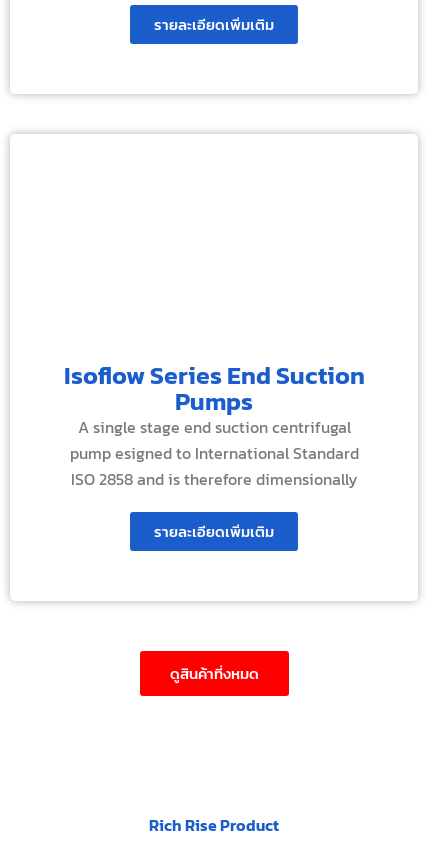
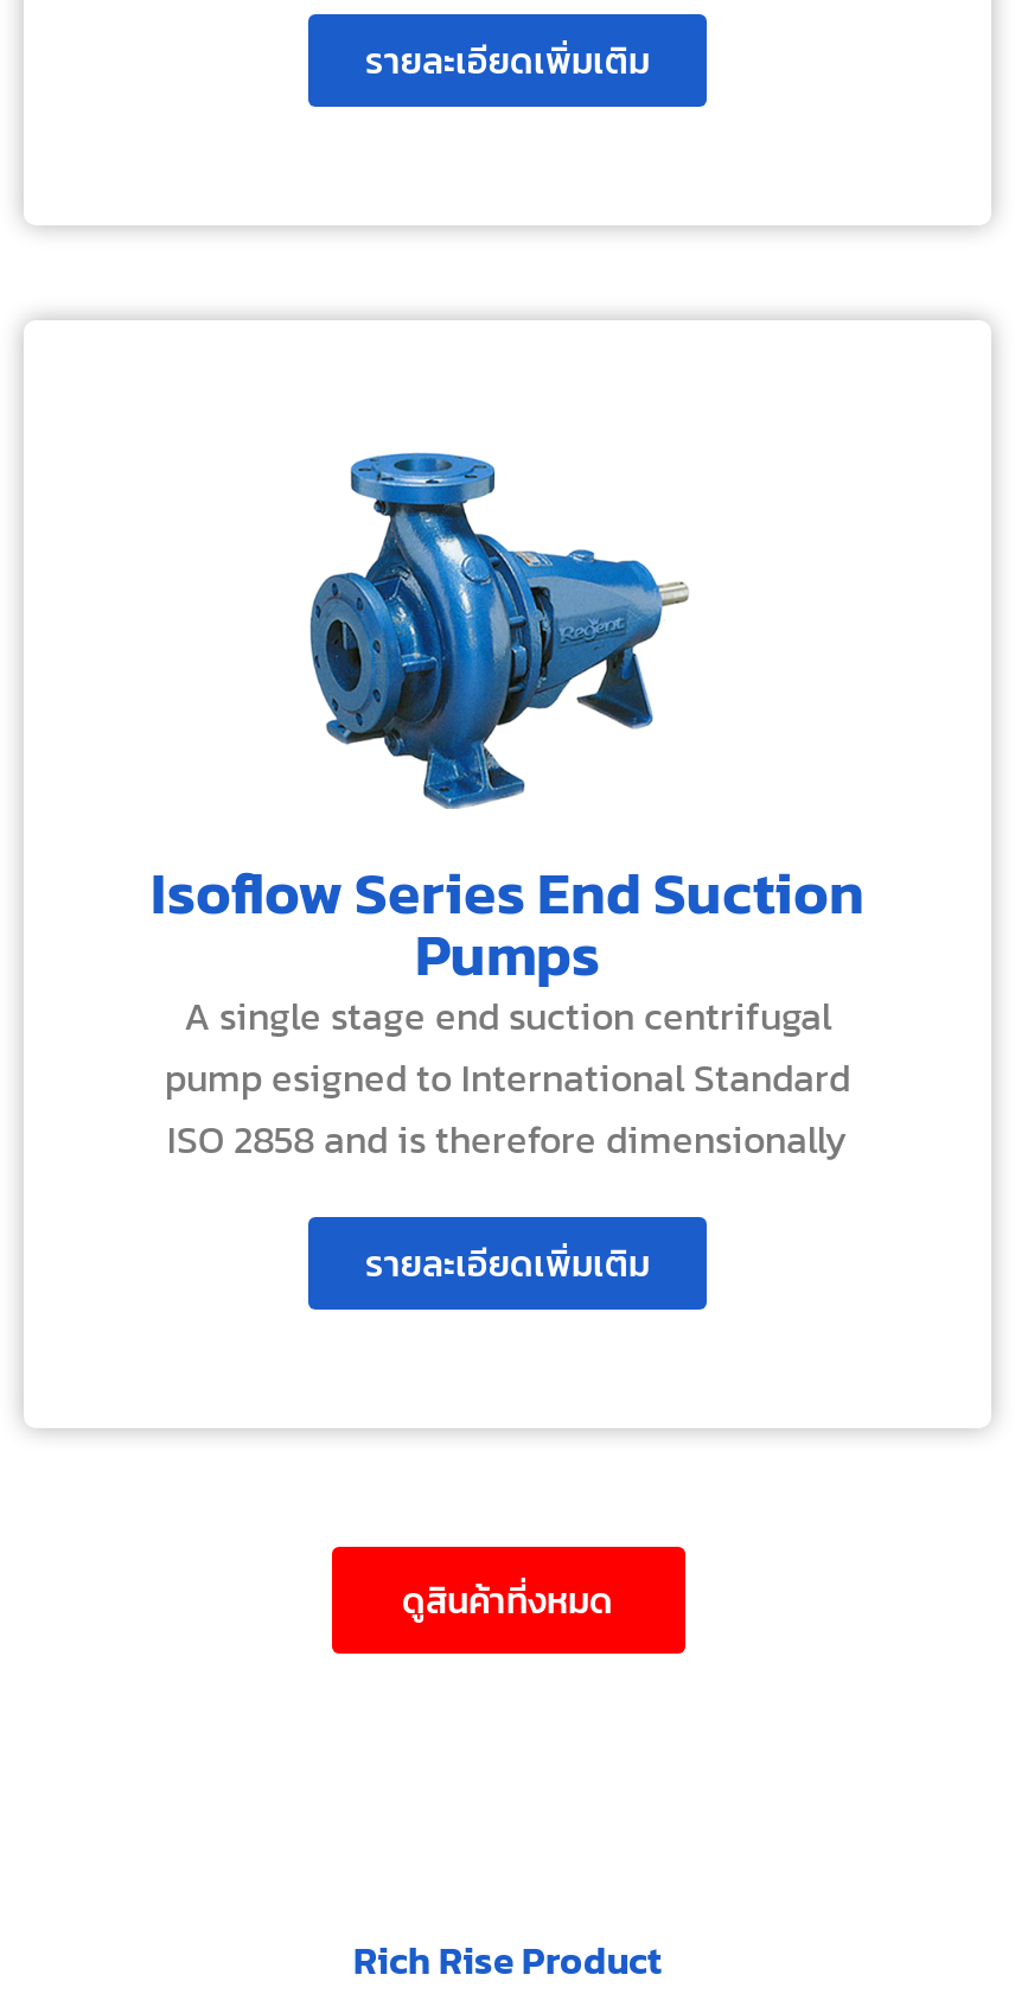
none -> [308,451,690,811] [image]

